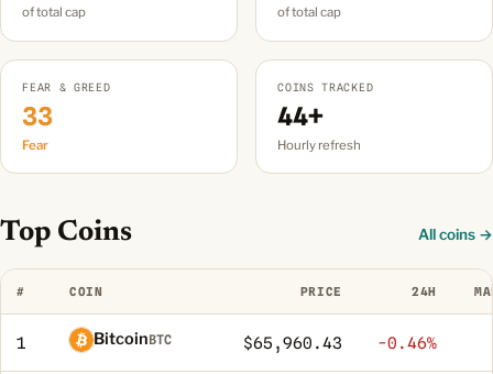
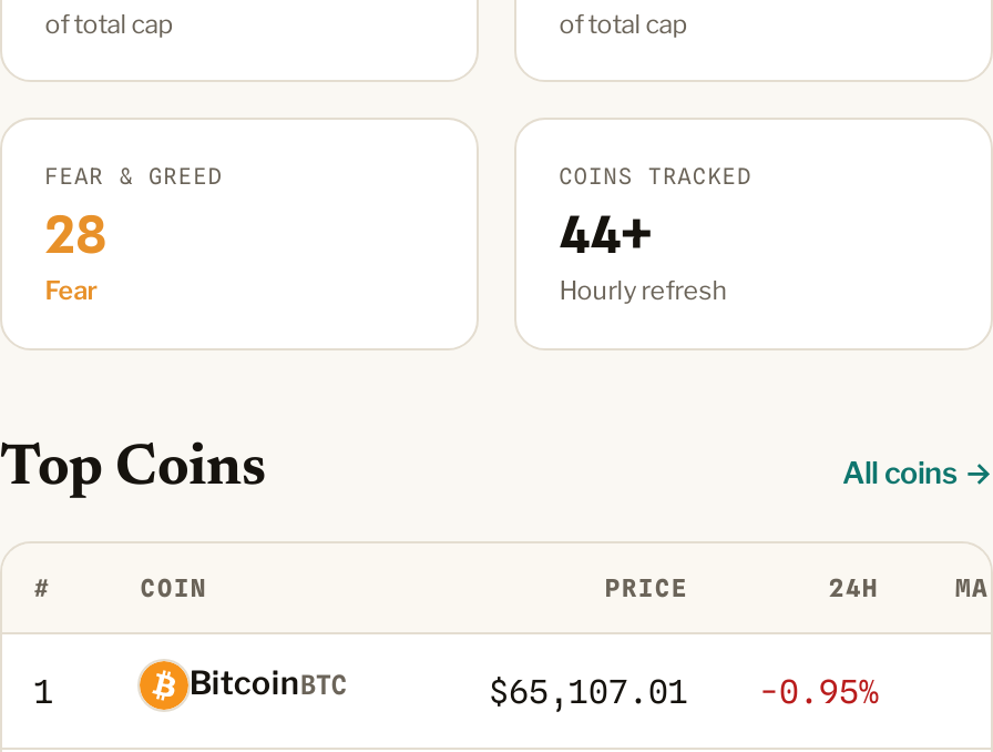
[22,101,53,131] 33 -> [45,204,107,264] 28
[243,334,342,352] $65,960.43 -> [489,673,688,711] $65,107.01
[377,334,436,352] -0.46% -> [759,673,879,711] -0.95%

